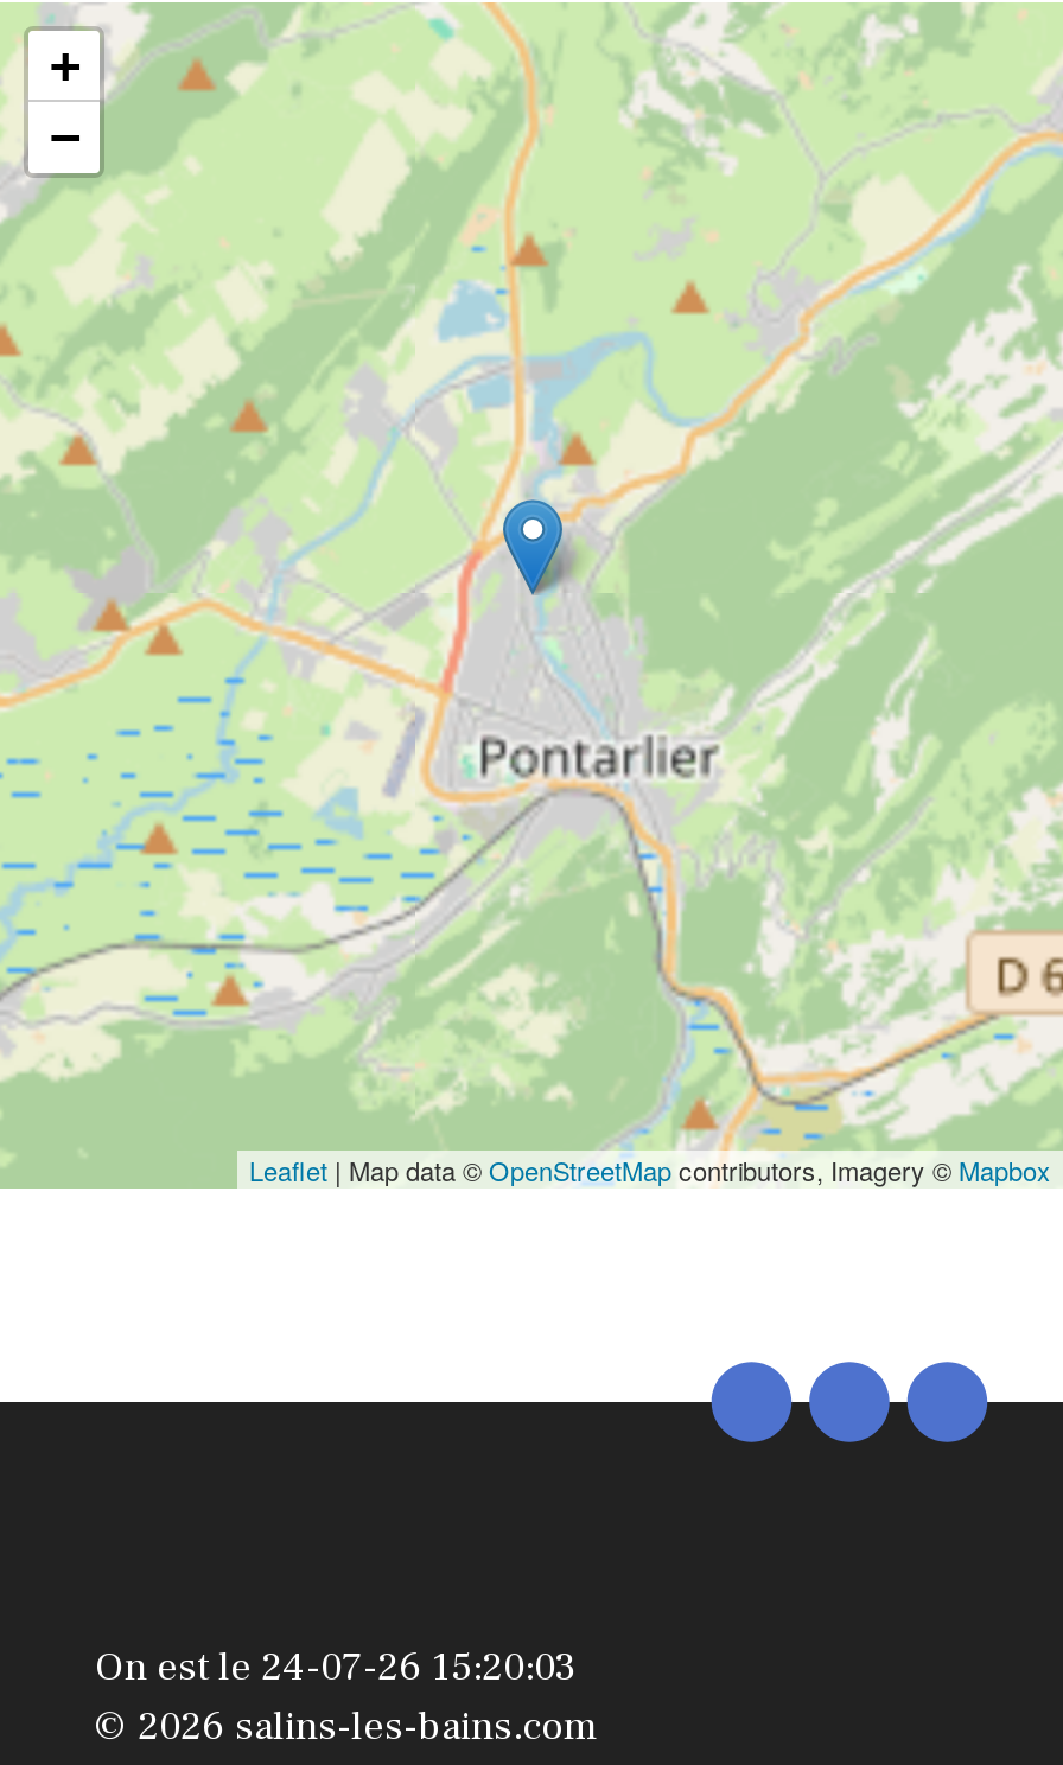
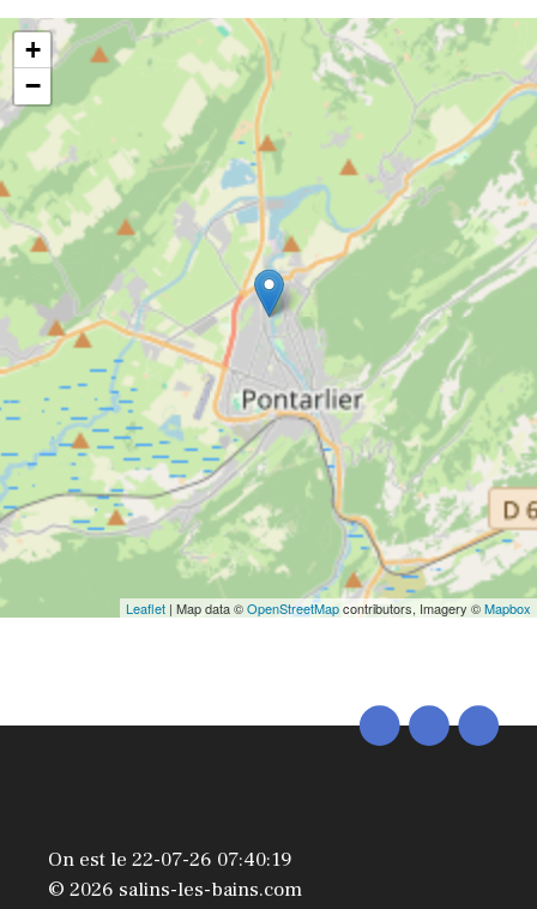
[95,1642,577,1694] On est le 24-07-26 15:20:03 -> [48,847,291,873] On est le 22-07-26 07:40:19

